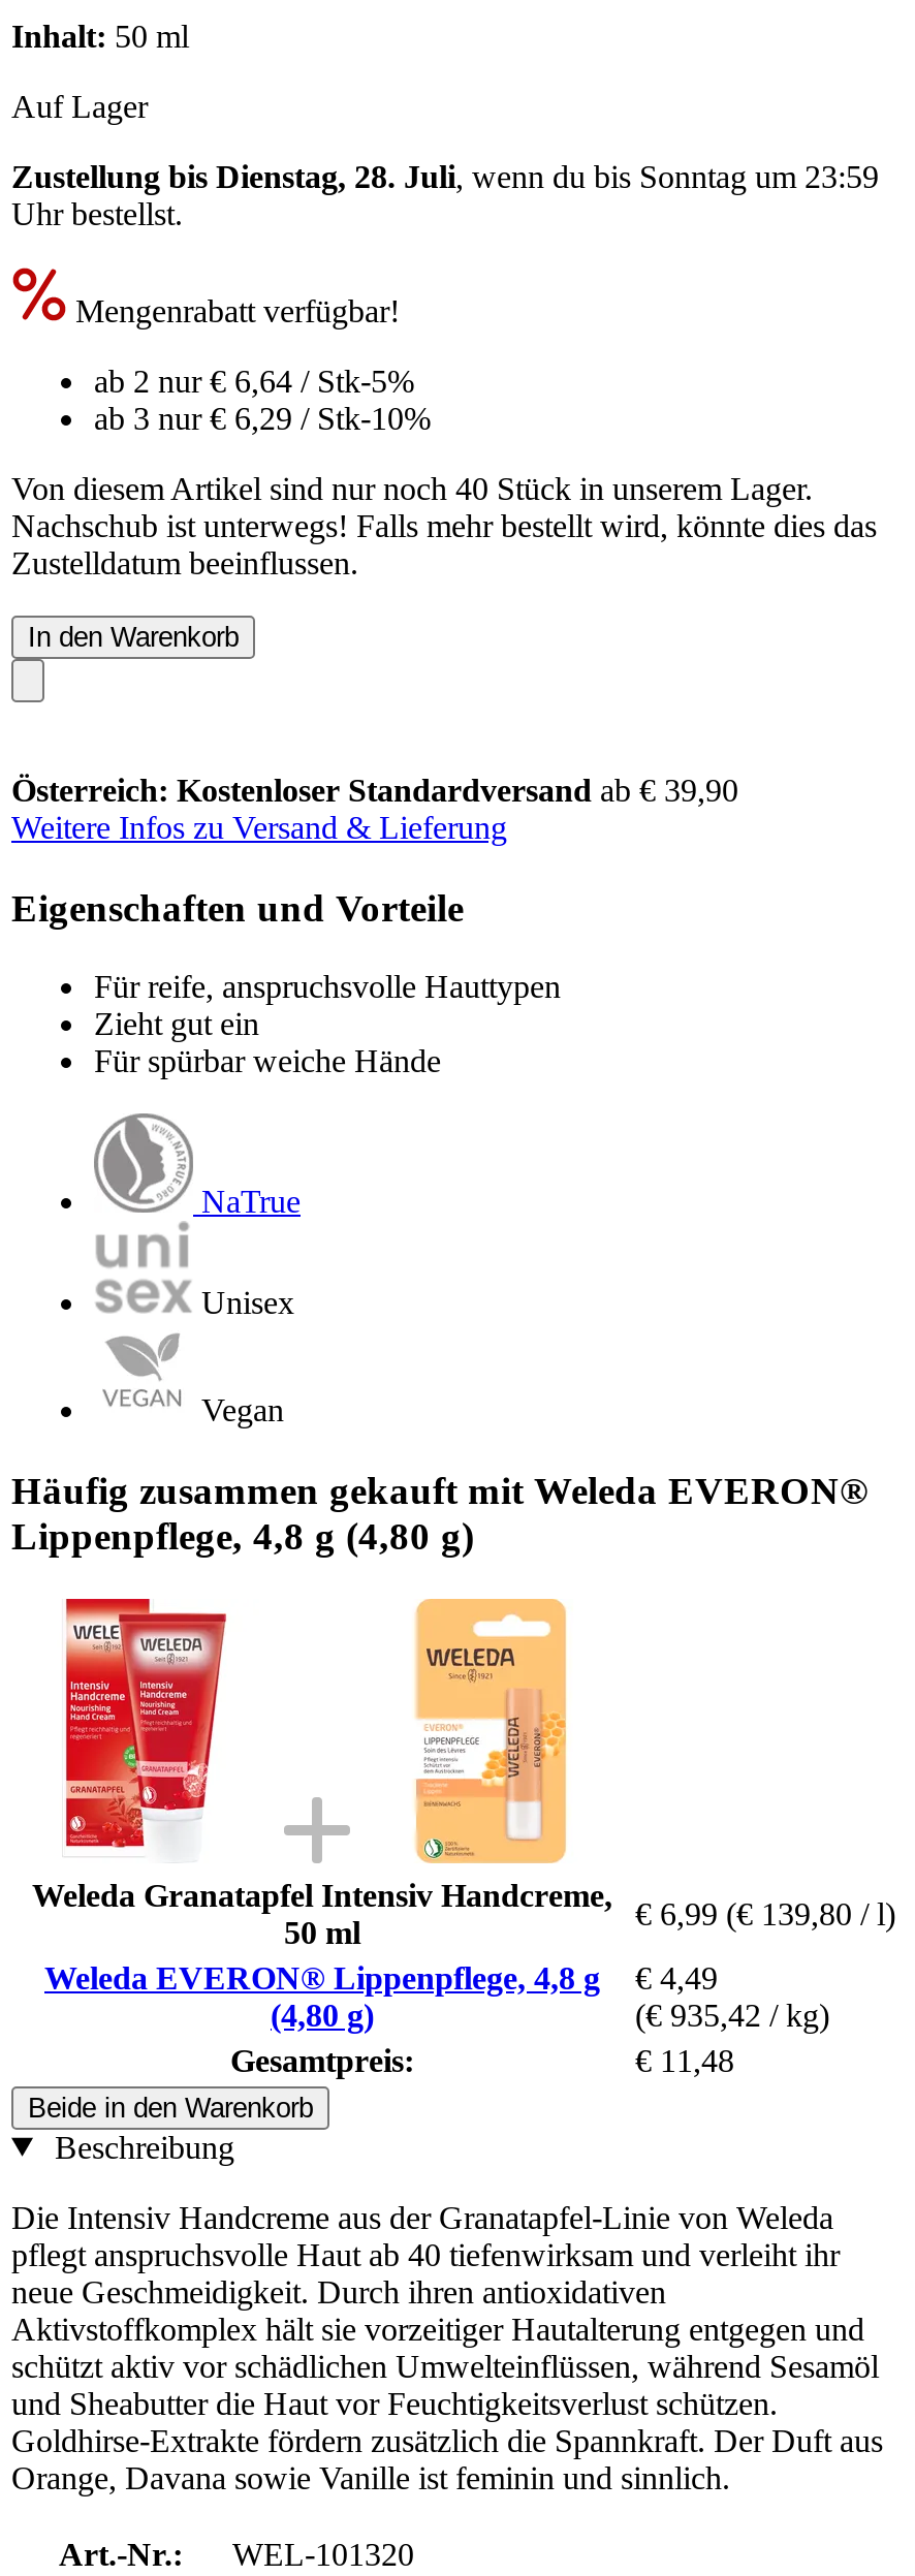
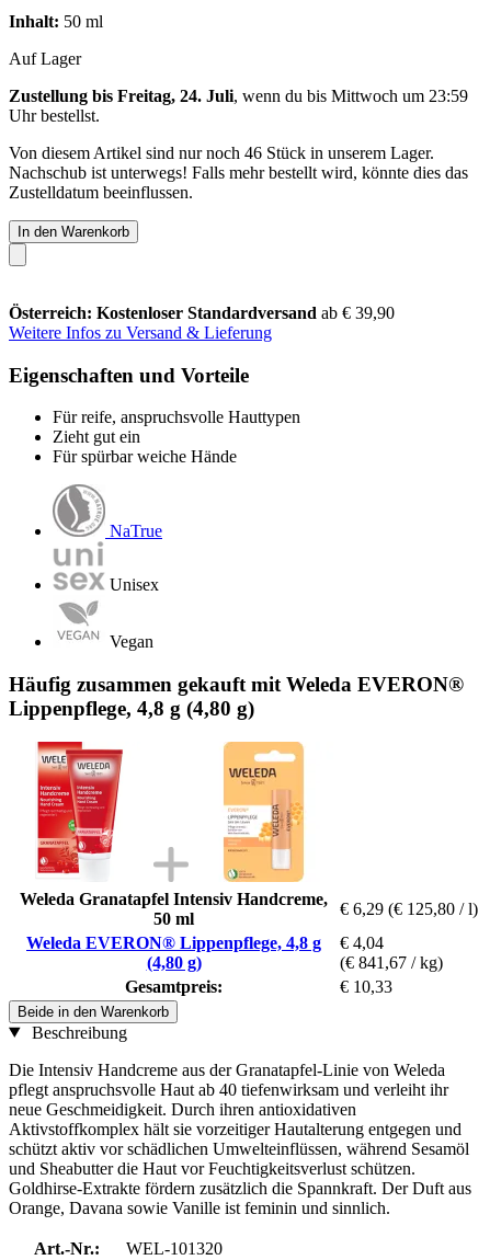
[11,159,879,194] Zustellung bis Dienstag, 28. Juli, wenn du bis Sonntag um 23:59 -> [9,86,468,105] Zustellung bis Freitag, 24. Juli, wenn du bis Mittwoch um 23:59
[11,293,813,506] Mengenrabatt verfügbar! | ab 2 nur € 6,64 / Stk-5% | ab 3 nur € 6,29 / Stk-10% | Von diesem Artikel sind nur noch 40 Stück in unserem Lager. -> [9,143,434,162] Von diesem Artikel sind nur noch 46 Stück in unserem Lager.
[635,1896,895,1931] € 6,99 (€ 139,80 / l) -> [340,899,478,918] € 6,29 (€ 125,80 / l)
[44,1960,718,1995] Weleda EVERON® Lippenpflege, 4,8 g € 4,49 -> [26,933,384,952] Weleda EVERON® Lippenpflege, 4,8 g € 4,04
[635,1997,829,2032] (€ 935,42 / kg) -> [340,953,443,972] (€ 841,67 / kg)
[635,2042,734,2078] € 11,48 -> [340,977,392,996] € 10,33

